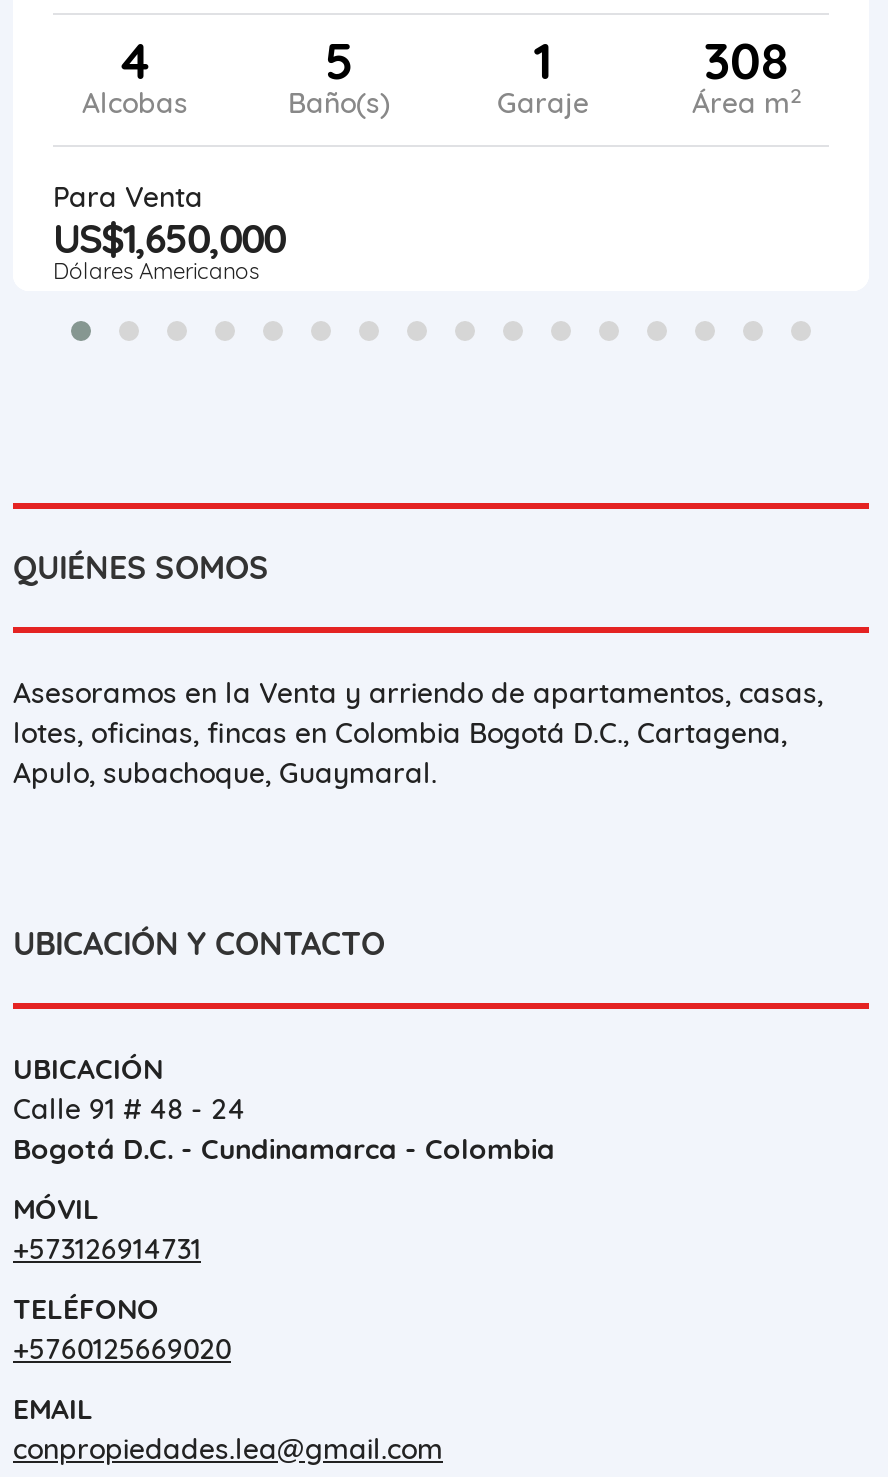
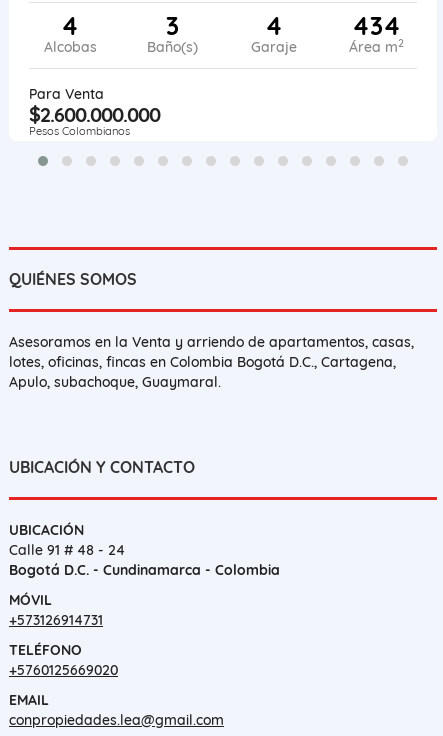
[325,29,353,91] 5 -> [165,10,178,41] 3
[534,29,552,91] 1 -> [265,10,283,41] 4
[704,29,790,91] 308 -> [351,10,400,41] 434
[53,213,285,285] US$1,650,000 | Dólares Americanos -> [29,102,160,138] $2.600.000.000 | Pesos Colombianos

